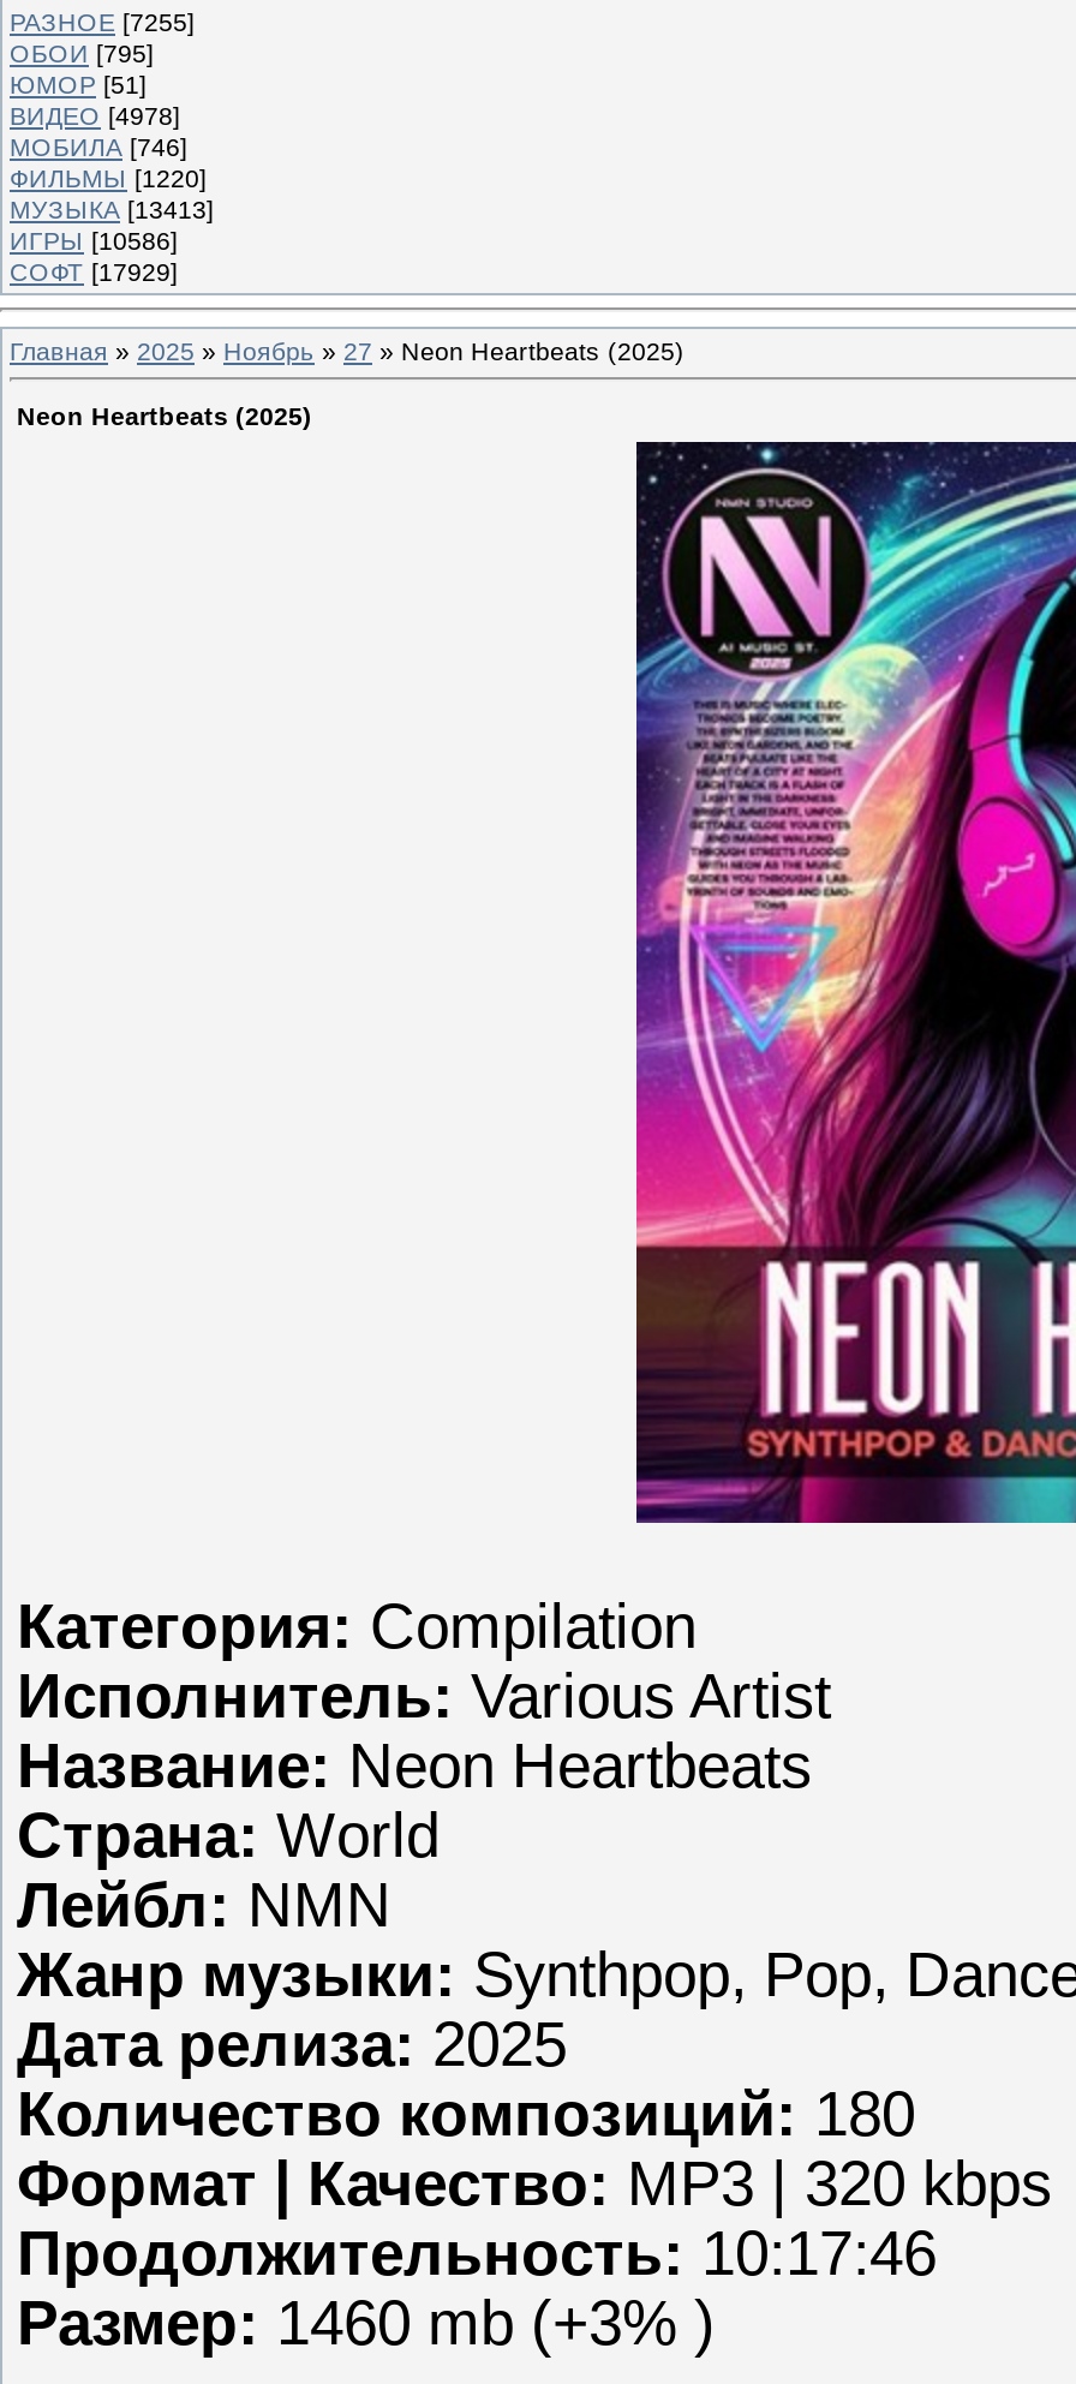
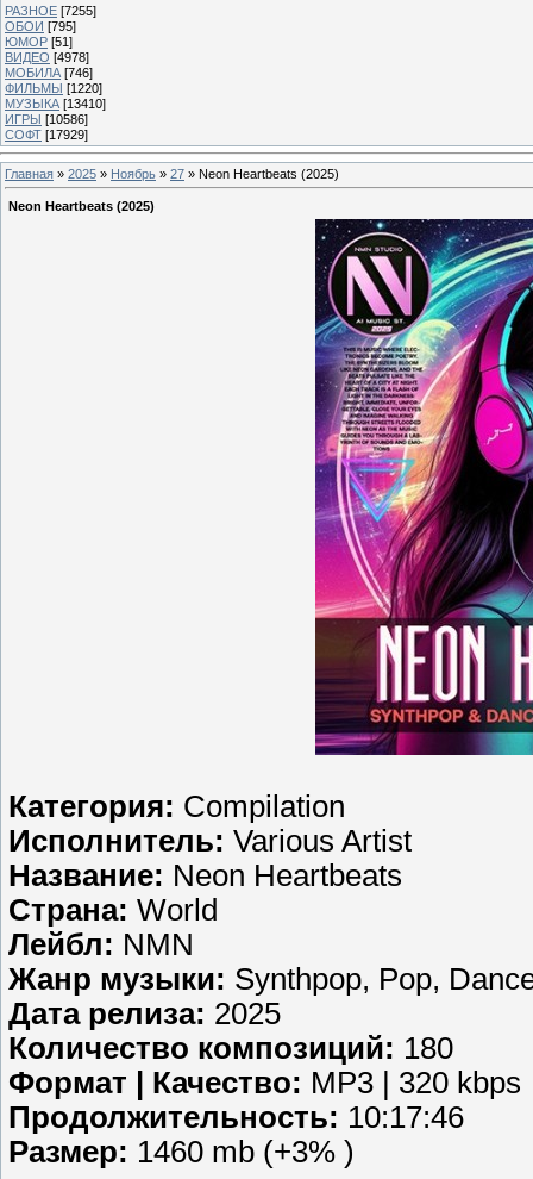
[10,195,214,223] МУЗЫКА [13413] -> [5,96,106,111] МУЗЫКА [13410]

